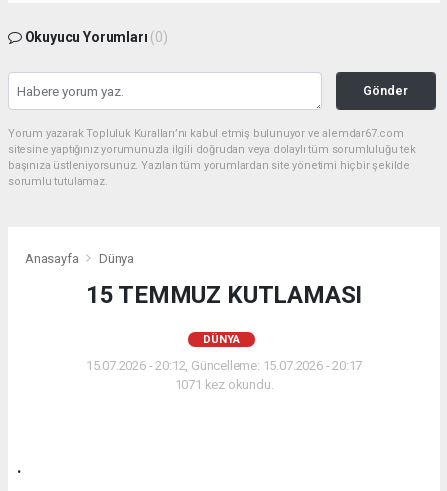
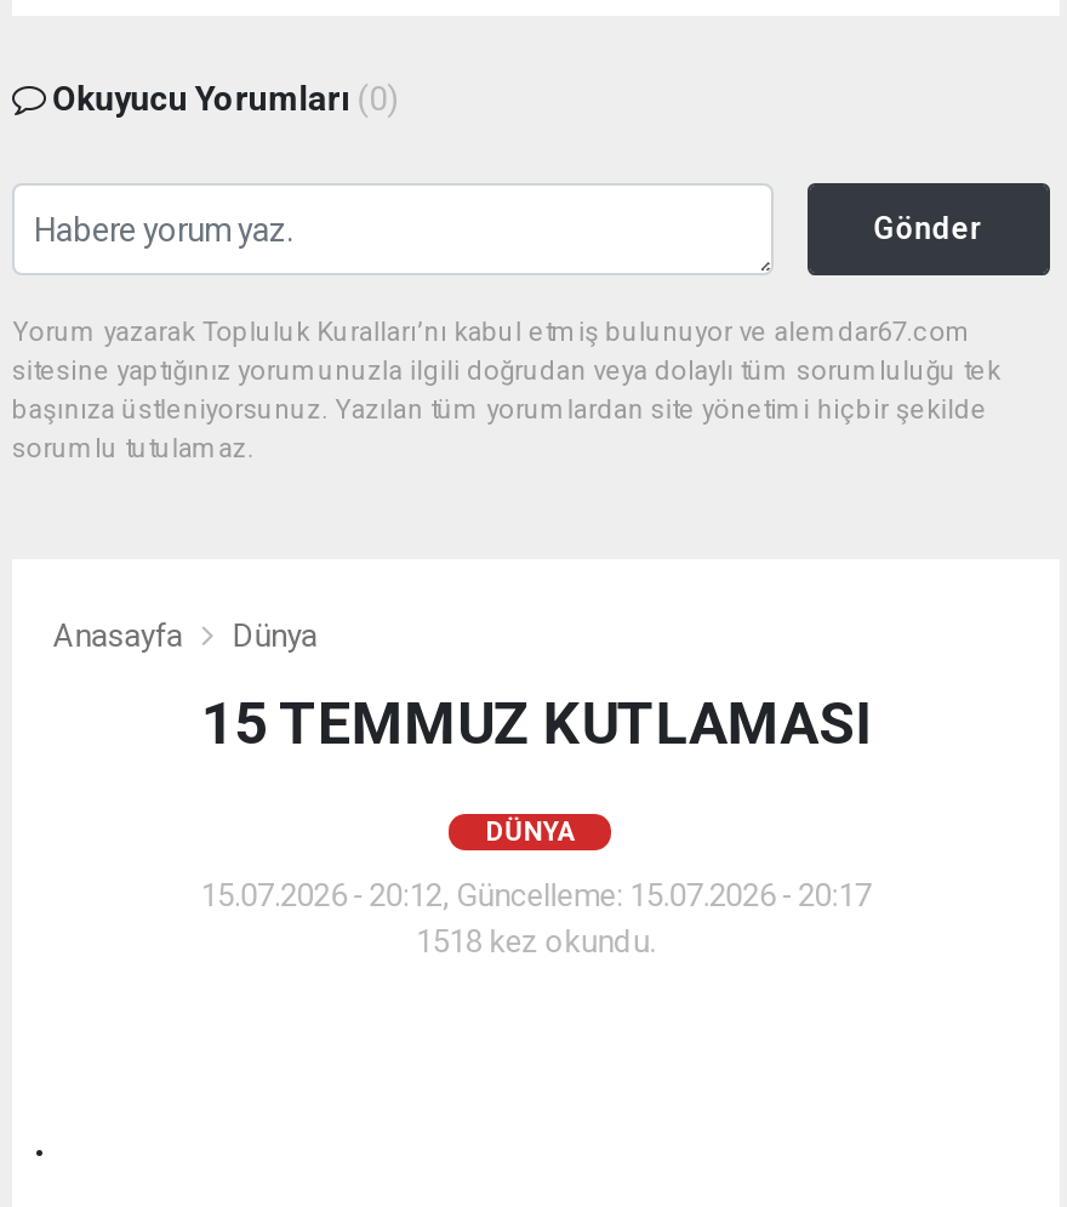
[174,377,273,392] 1071 kez okundu. -> [416,923,656,959] 1518 kez okundu.

